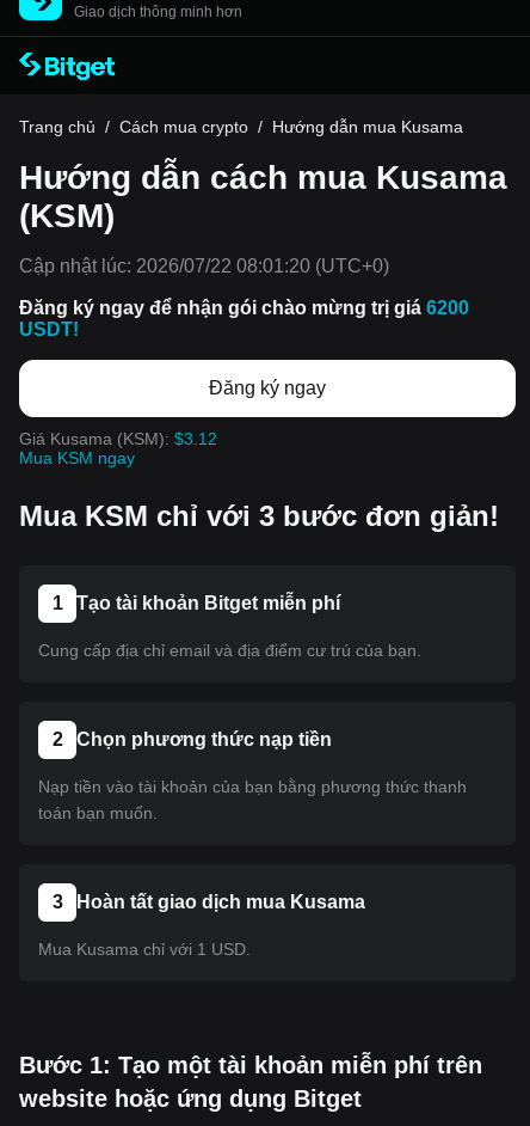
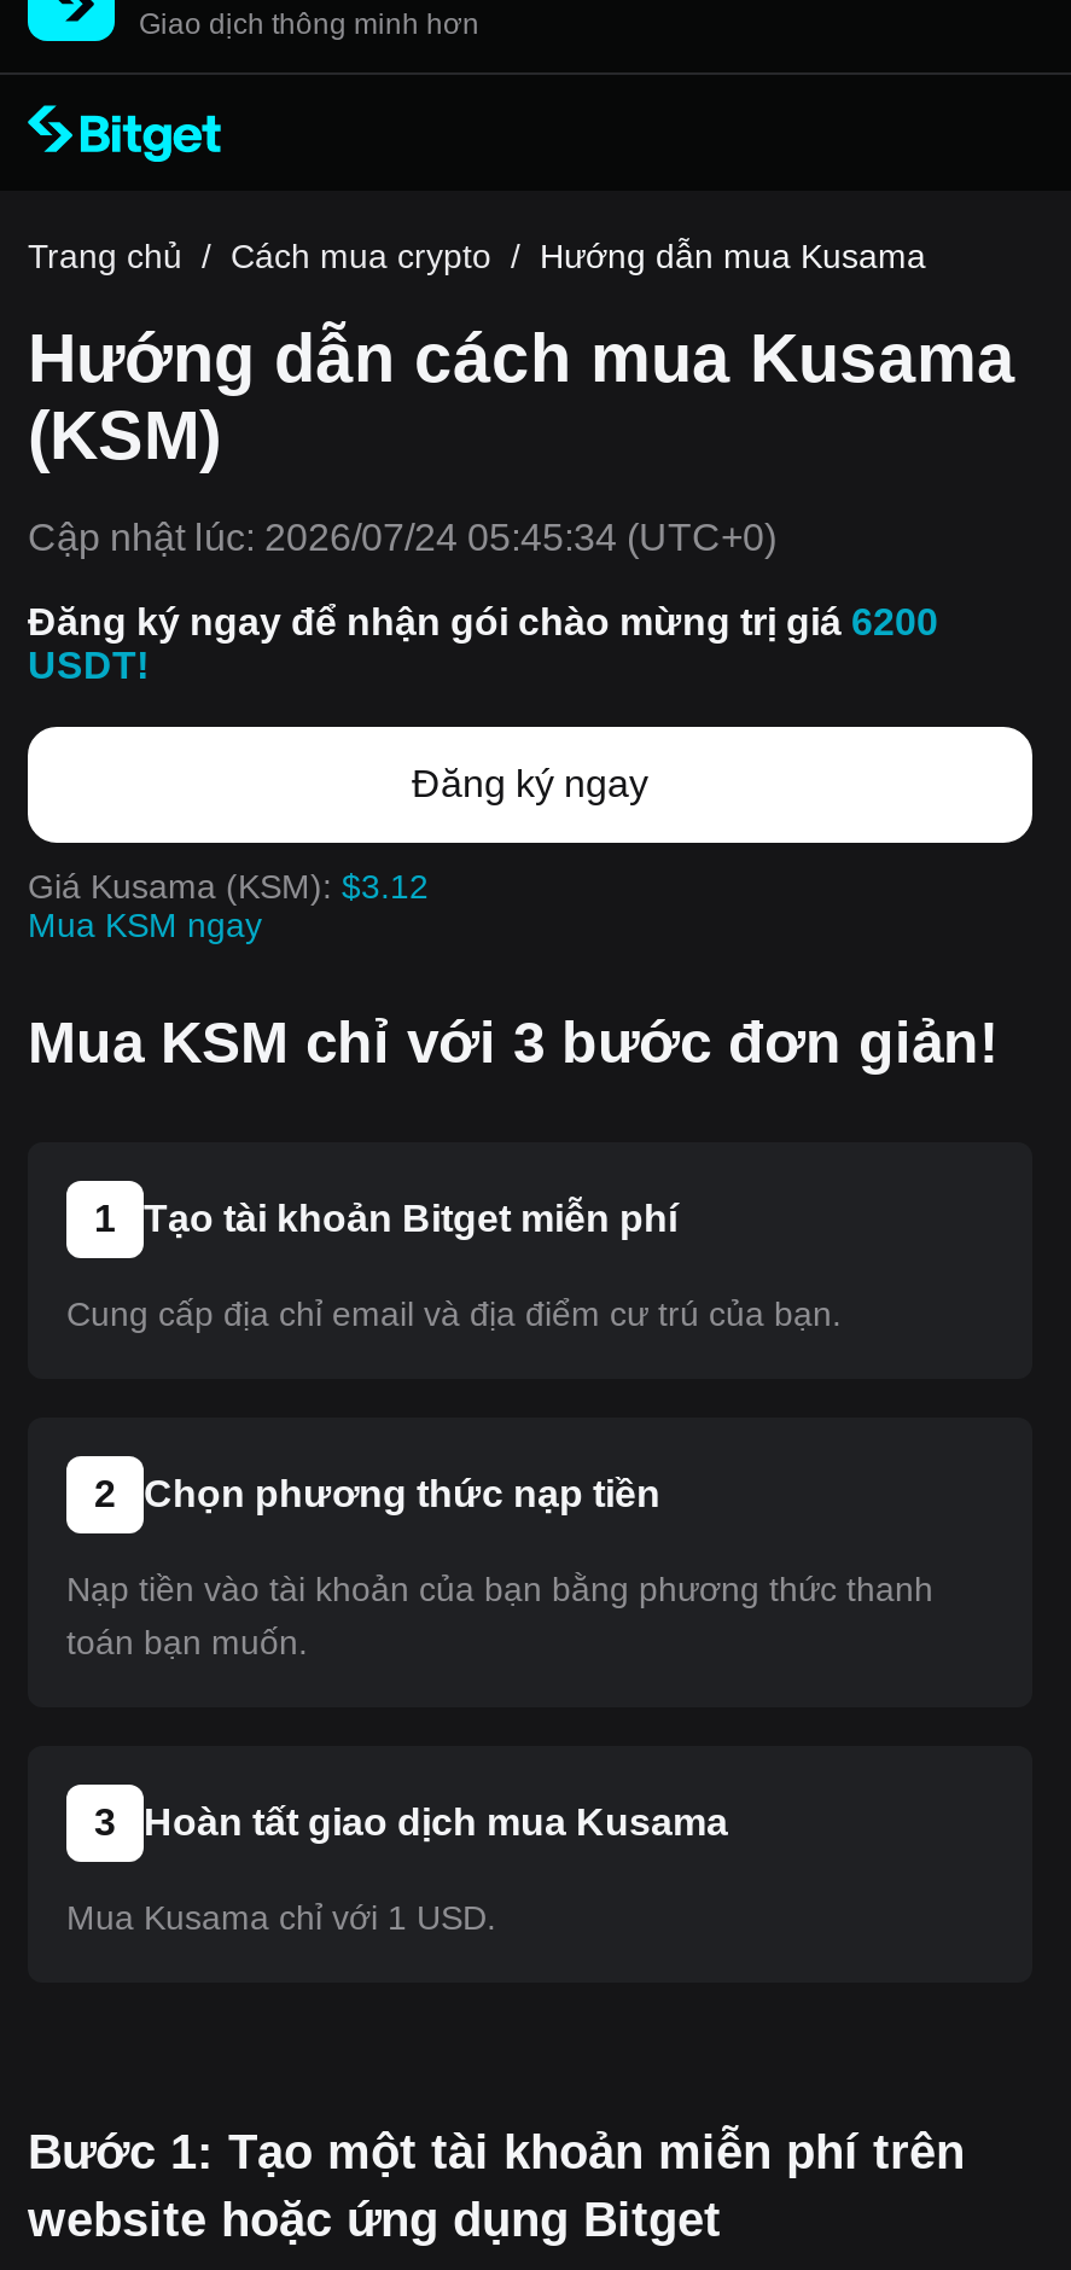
[19,256,389,276] Cập nhật lúc: 2026/07/22 08:01:20 (UTC+0) -> [28,517,776,558] Cập nhật lúc: 2026/07/24 05:45:34 (UTC+0)

